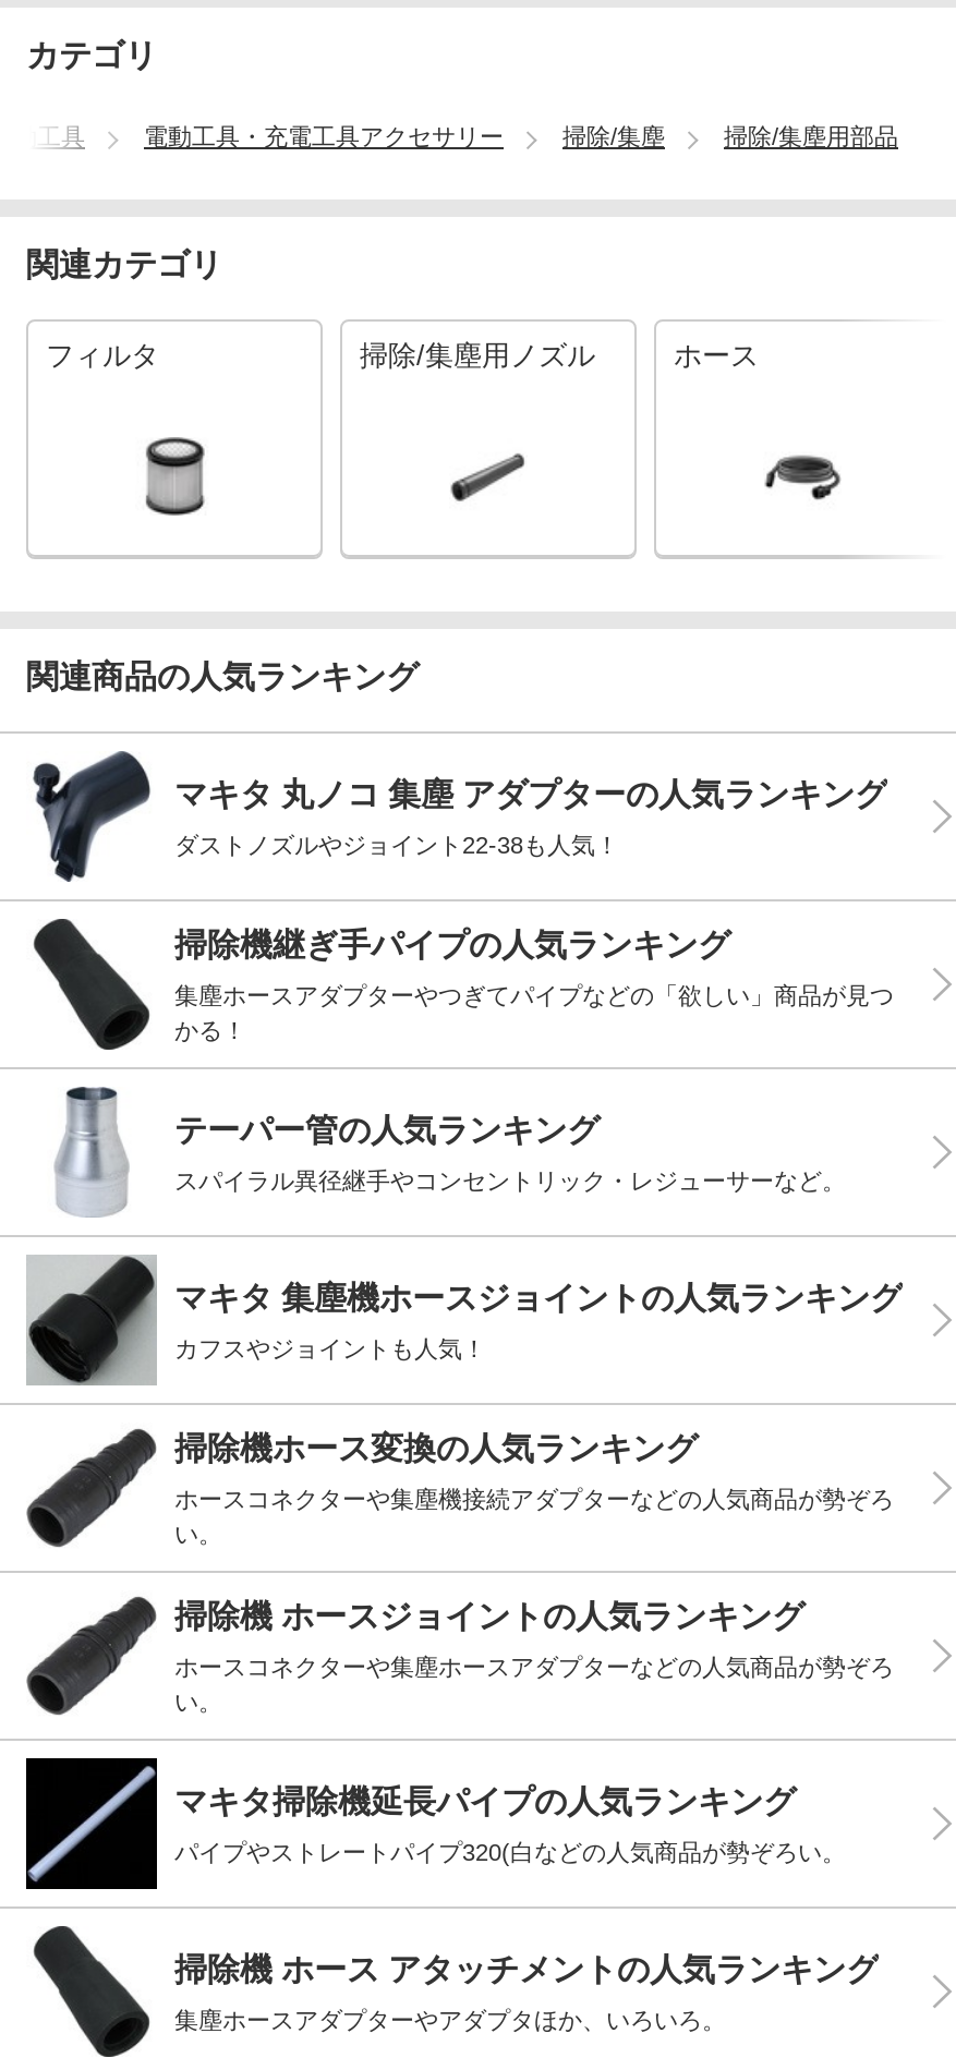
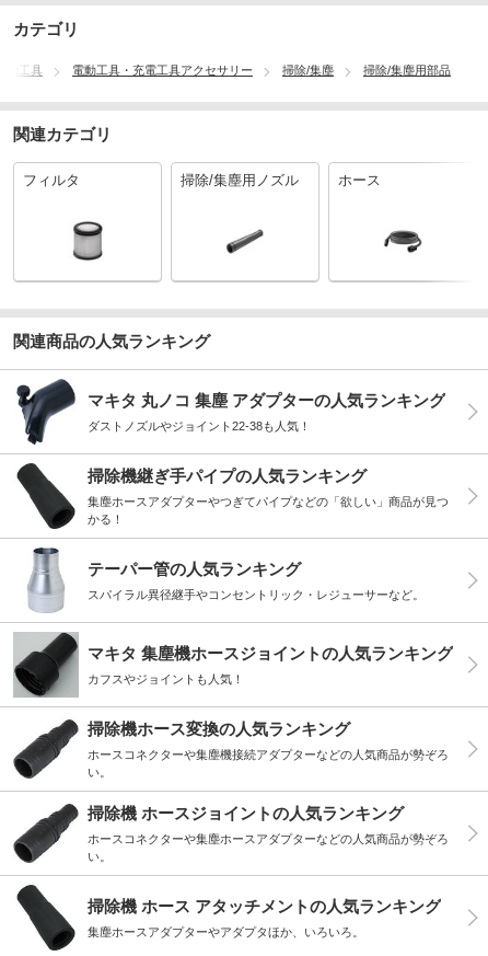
[24,1756,846,1891] [image] | マキタ掃除機延長パイプの人気ランキング | パイプやストレートパイプ320(白などの人気商品が勢ぞろい。 -> none

